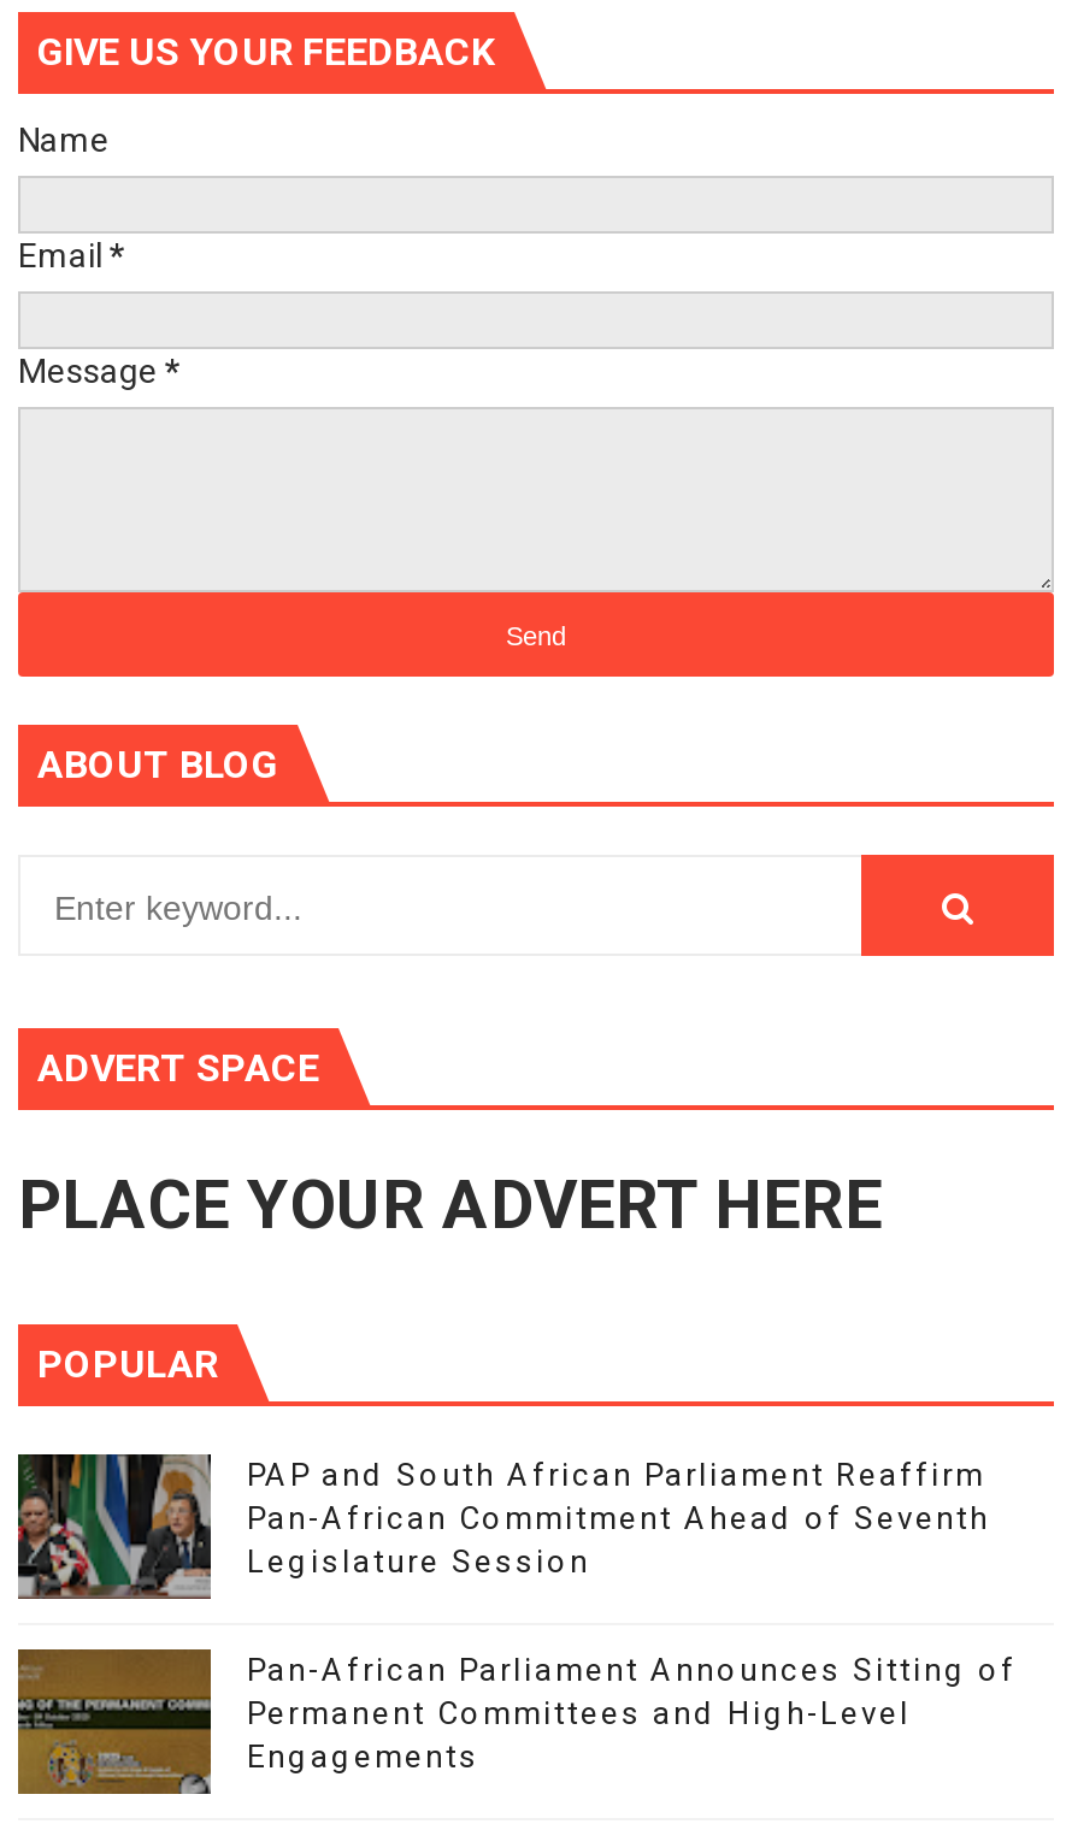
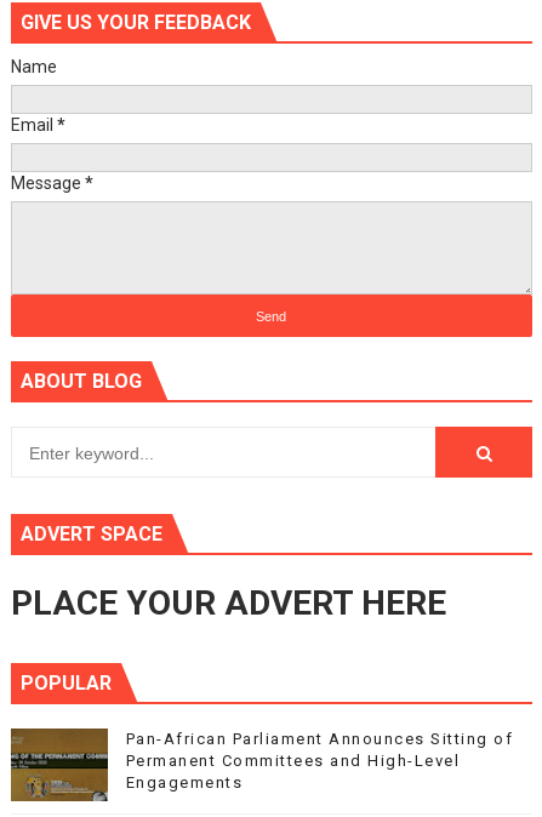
[16,1452,990,1599] [image] | PAP and South African Parliament Reaffirm | Pan-African Commitment Ahead of Seventh | Legislature Session -> none

